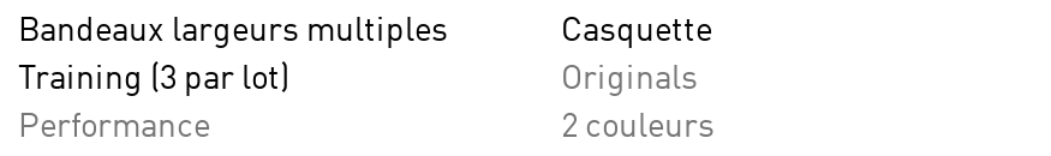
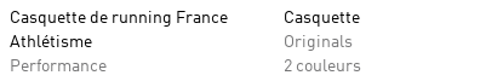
[18,14,448,96] Bandeaux largeurs multiples | Training (3 par lot) -> [10,10,228,51] Casquette de running France | Athlétisme

